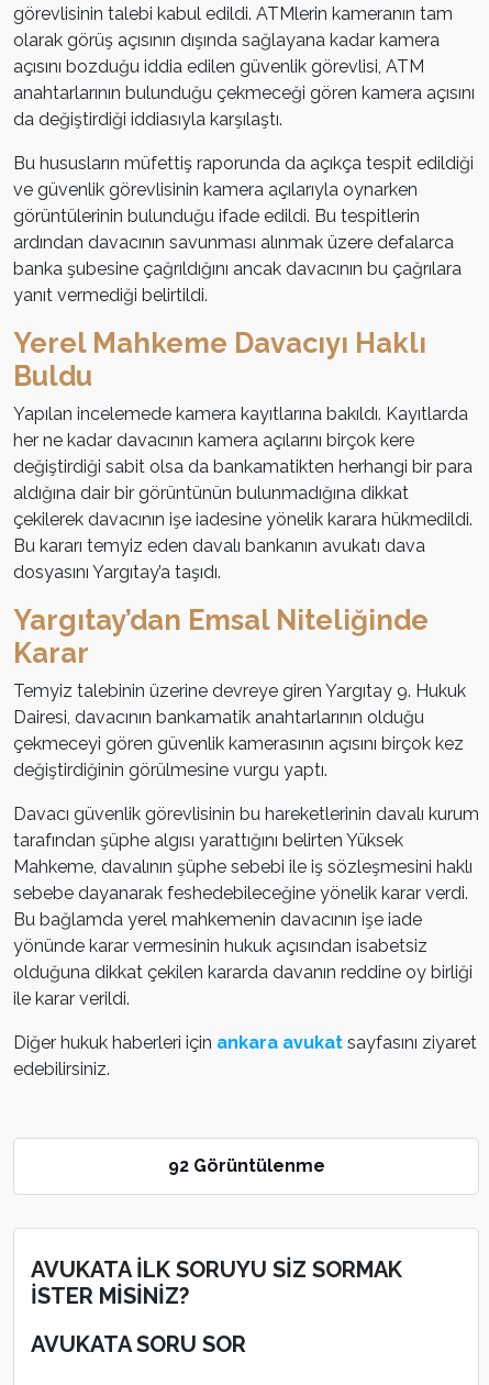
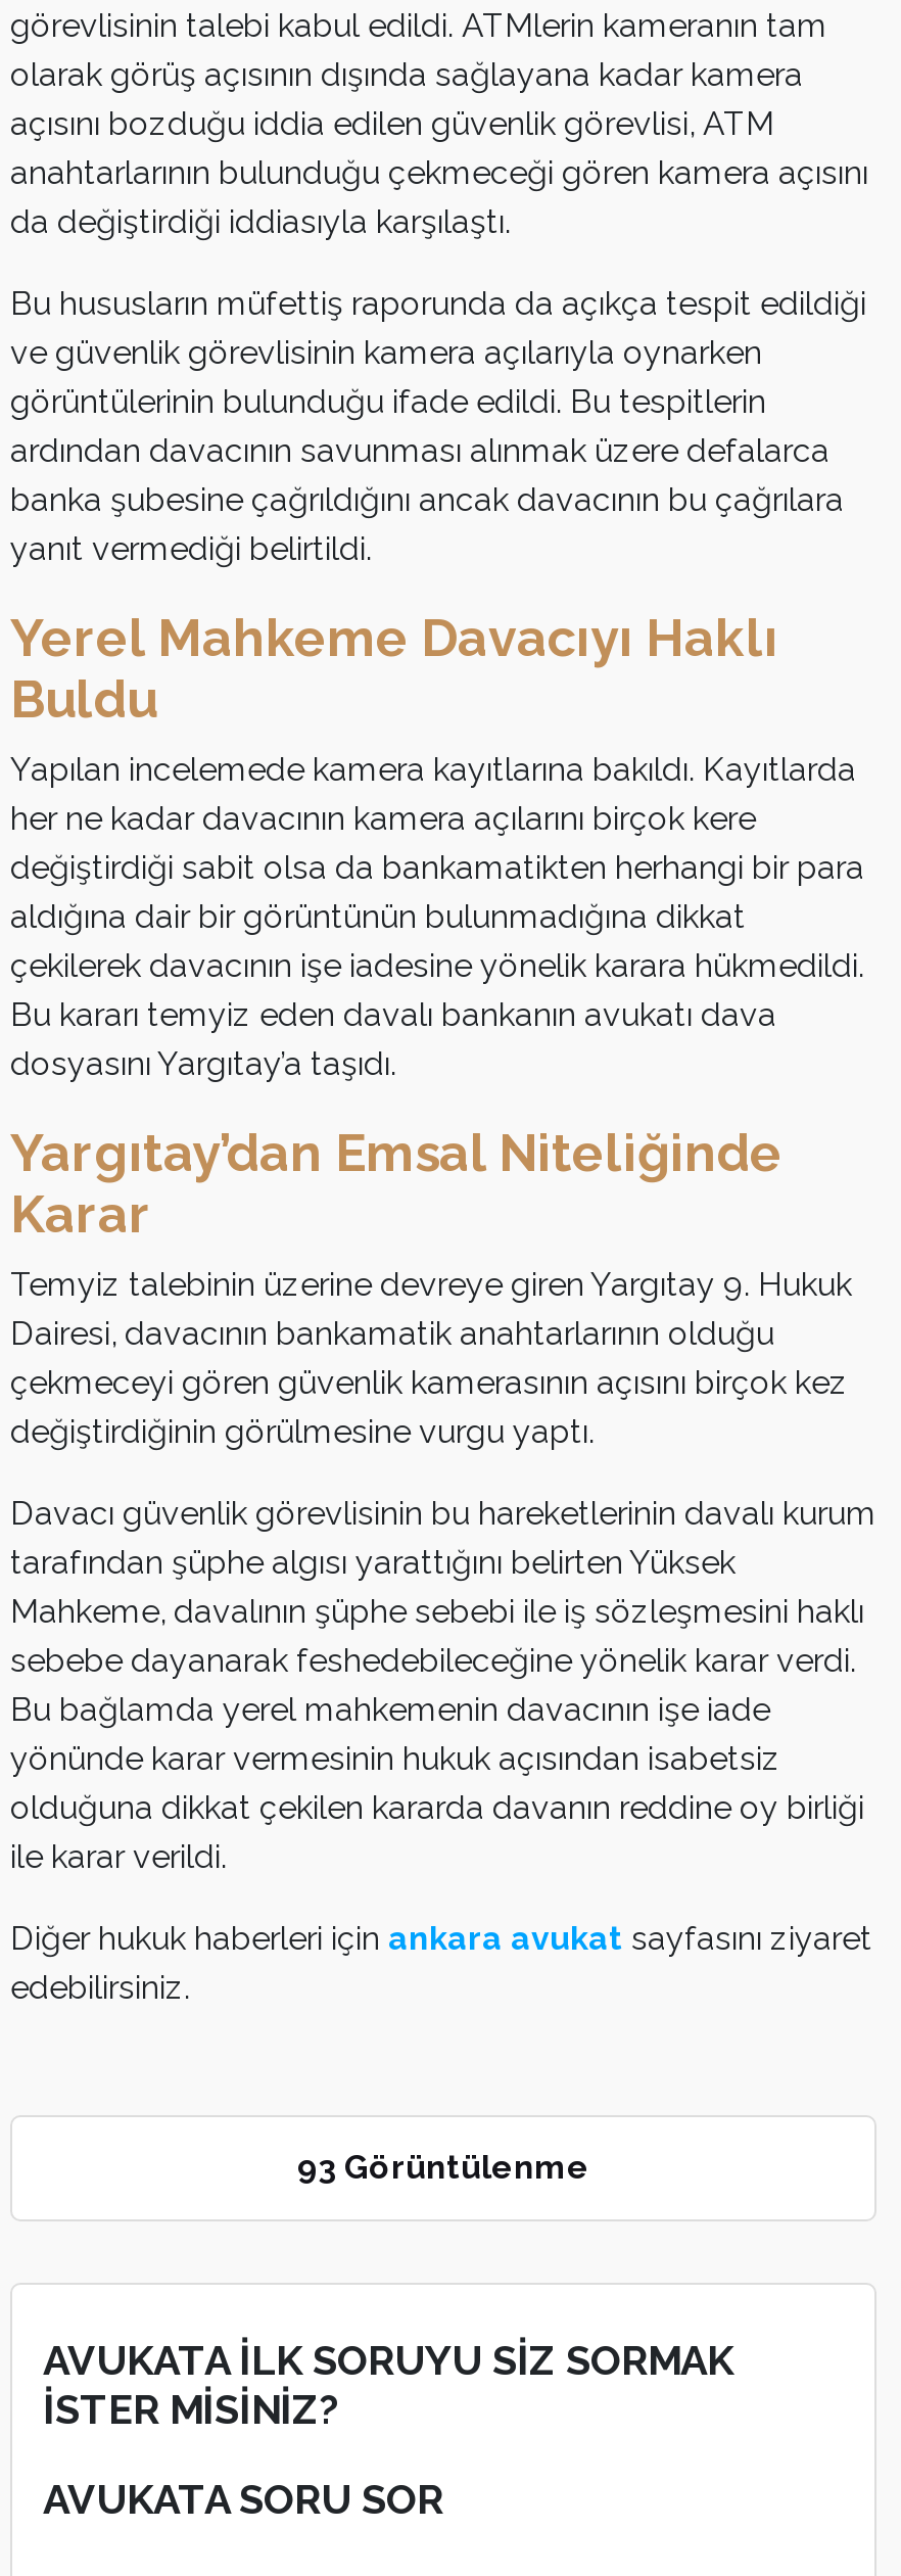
[168,1155,325,1176] 92 Görüntülenme -> [297,2148,589,2187] 93 Görüntülenme

